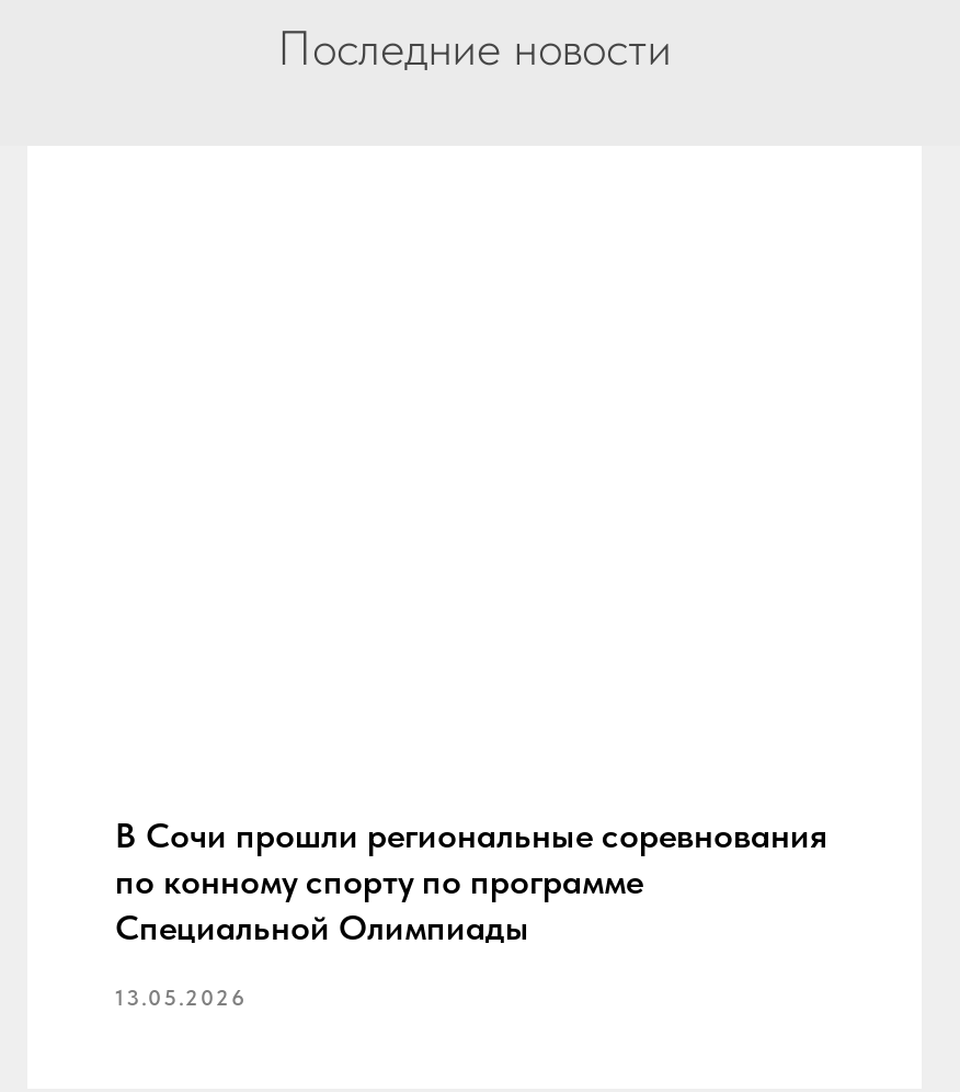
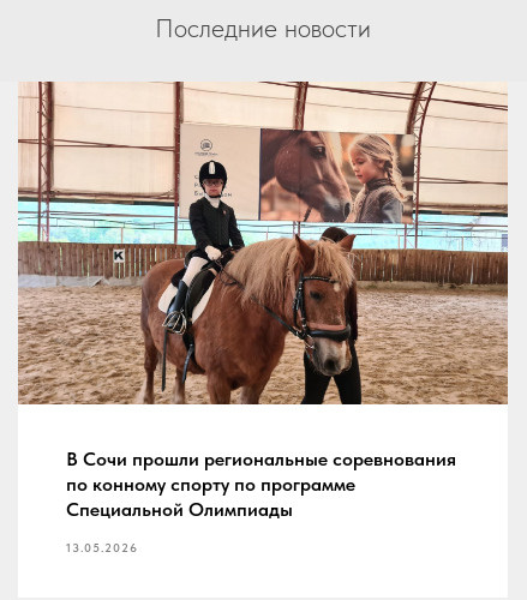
none -> [17,80,509,406] [image]

